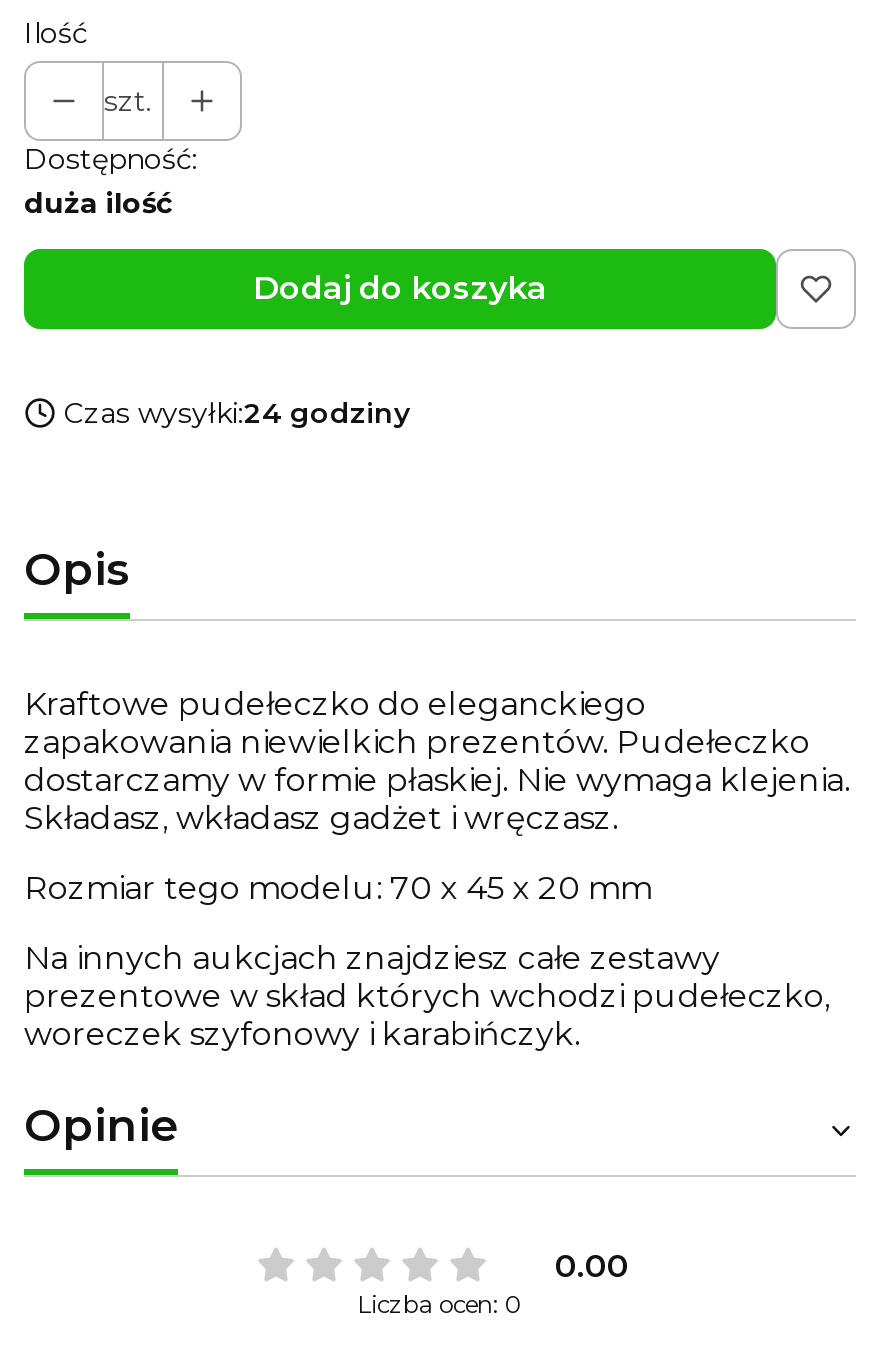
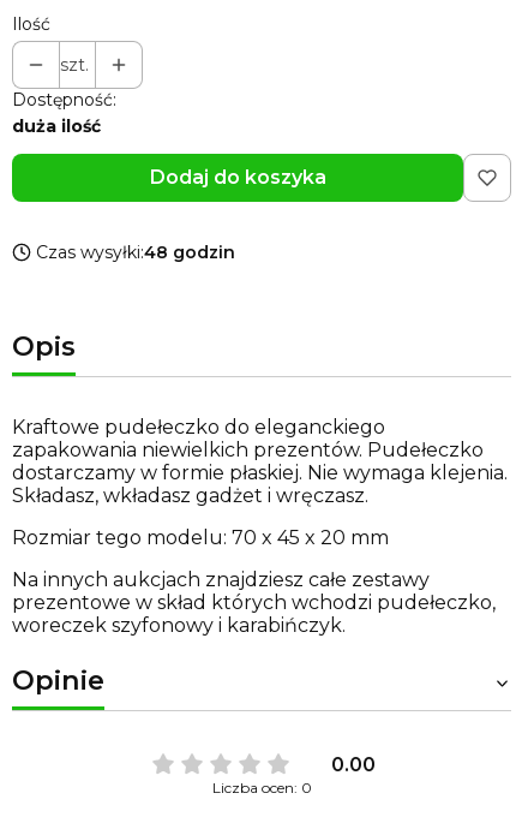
[64,395,410,431] Czas wysyłki:24 godziny -> [36,241,235,263] Czas wysyłki:48 godzin

